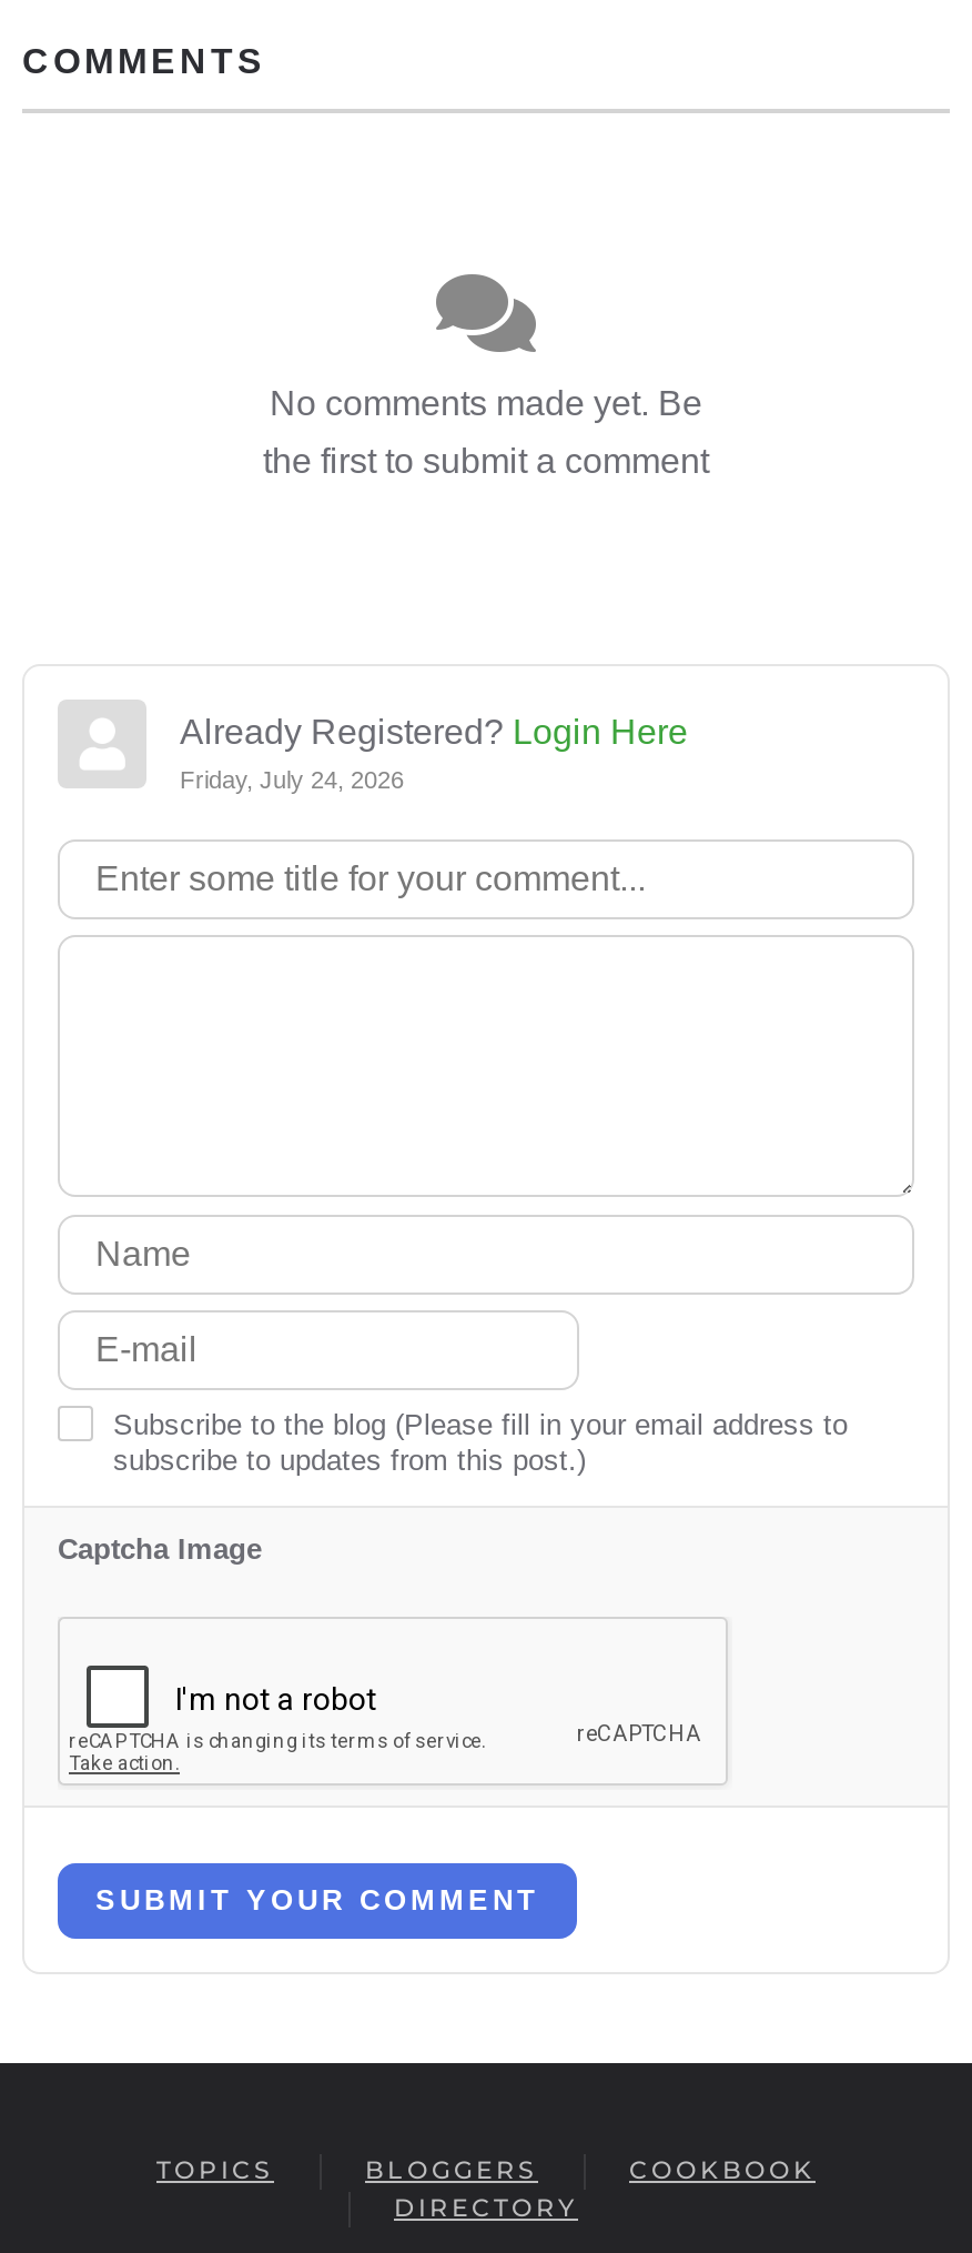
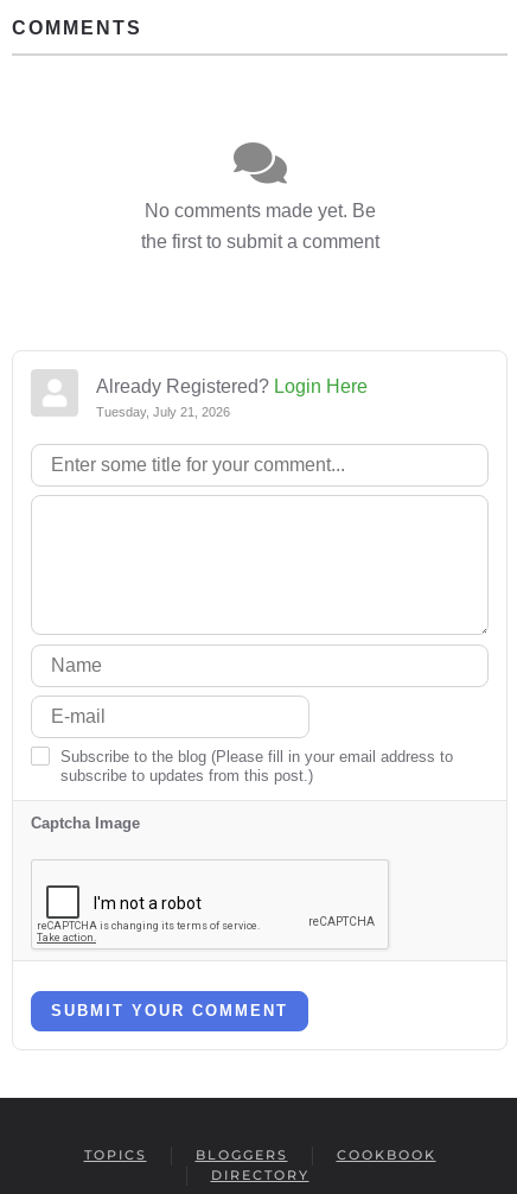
[180,766,404,793] Friday, July 24, 2026 -> [96,405,230,419] Tuesday, July 21, 2026

